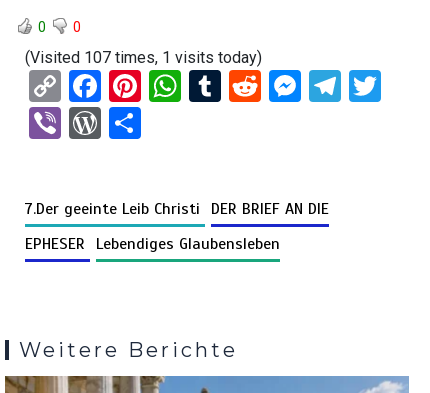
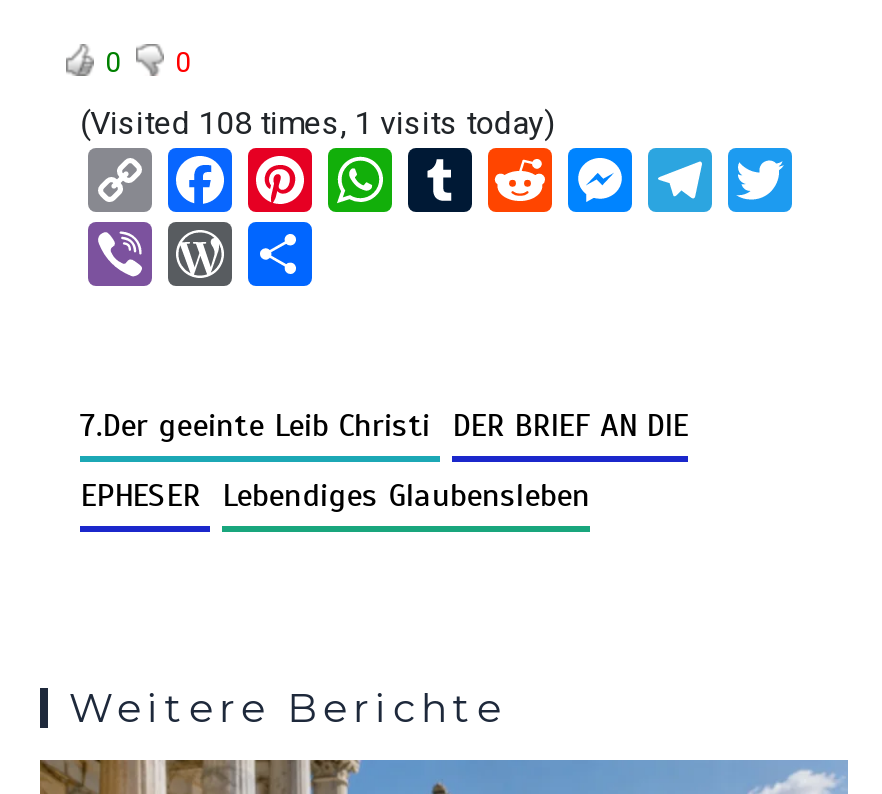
[25,48,262,67] (Visited 107 times, 1 visits today) -> [80,103,554,141] (Visited 108 times, 1 visits today)

